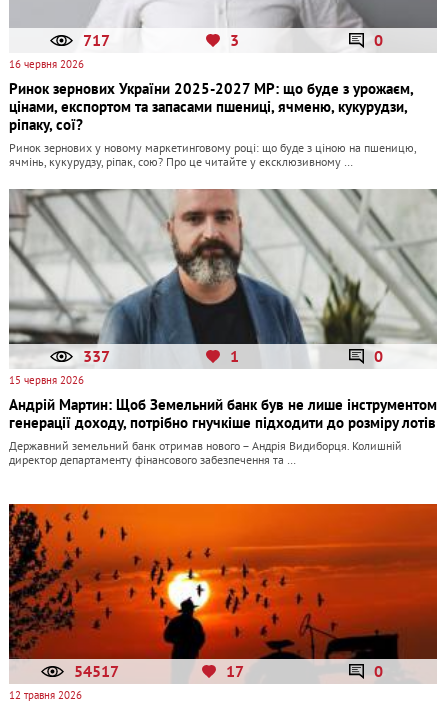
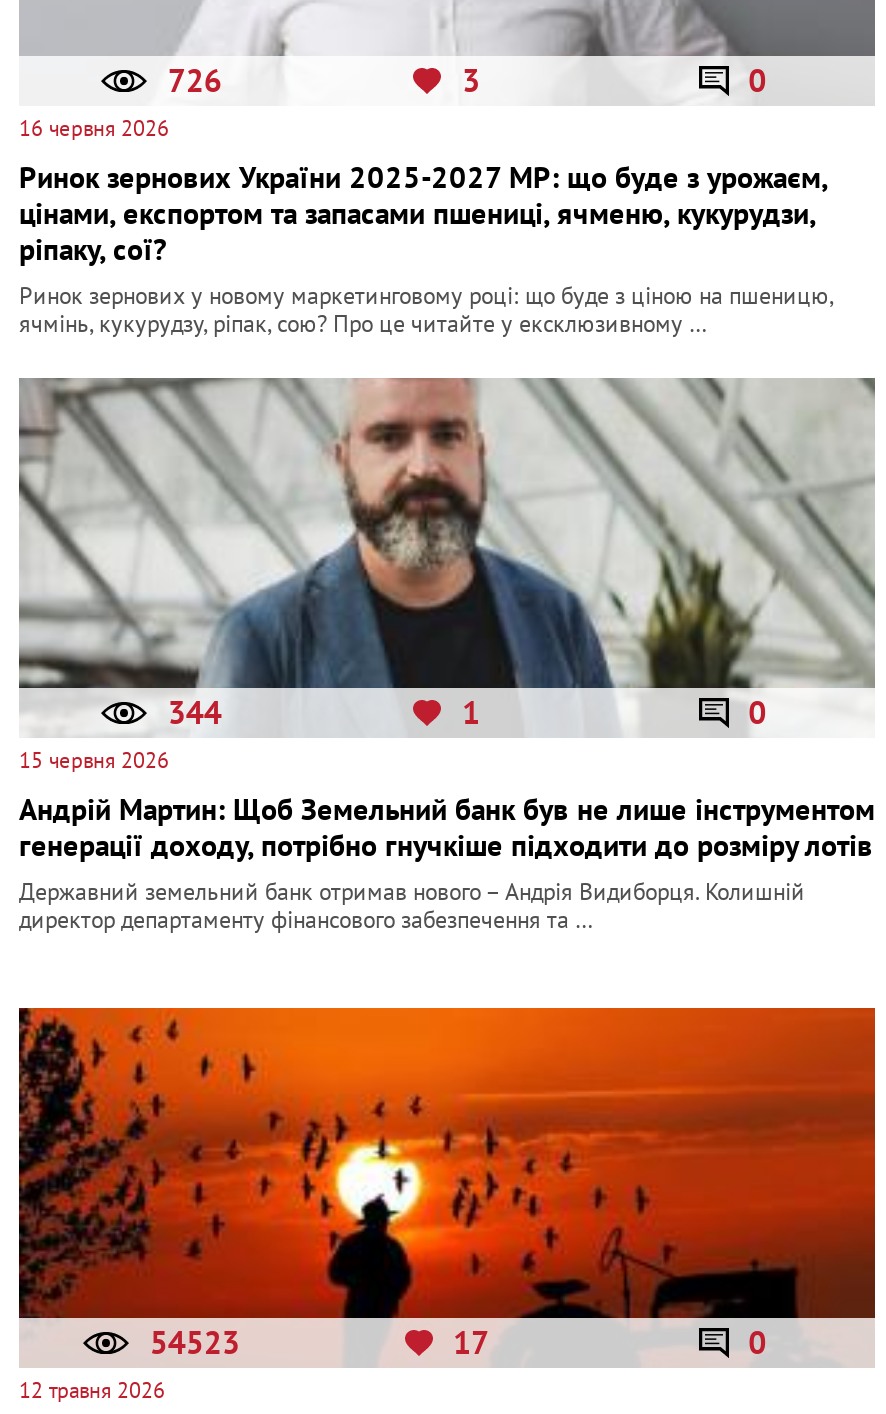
[83,30,110,50] 717 -> [168,60,222,100] 726
[83,346,110,366] 337 -> [168,692,222,732] 344
[74,661,119,681] 54517 -> [150,1322,240,1362] 54523

